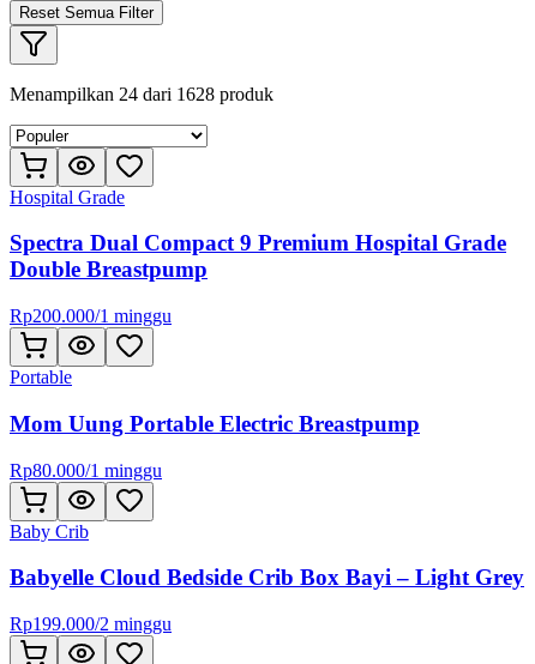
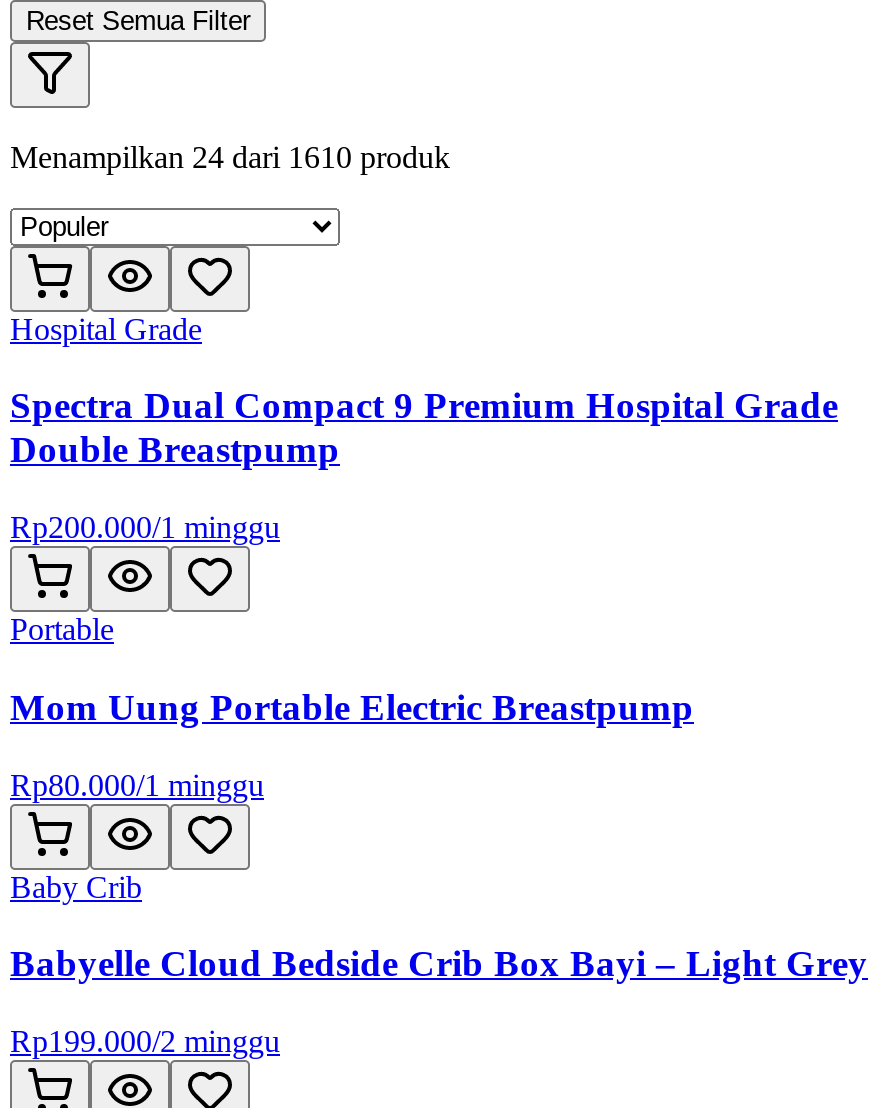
[10,83,273,104] Menampilkan 24 dari 1628 produk -> [10,139,450,173] Menampilkan 24 dari 1610 produk

